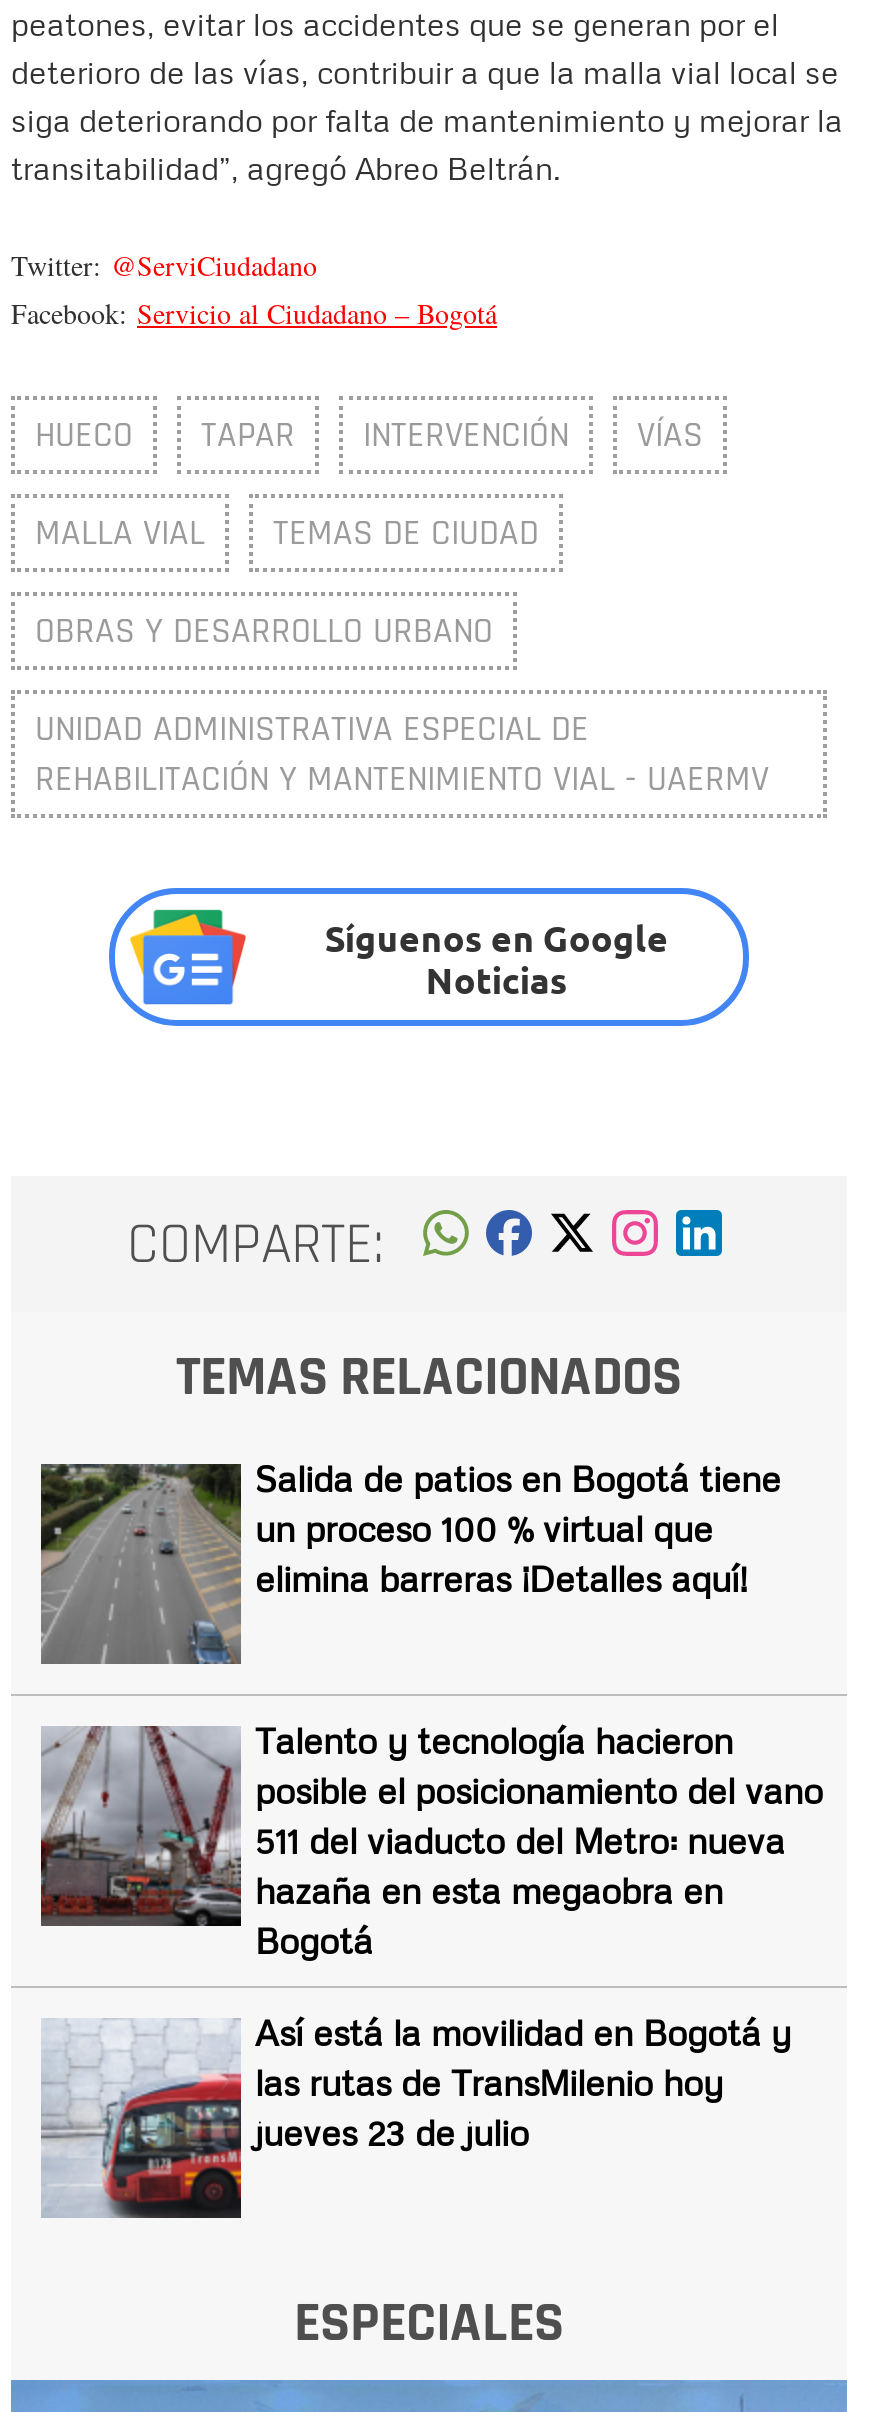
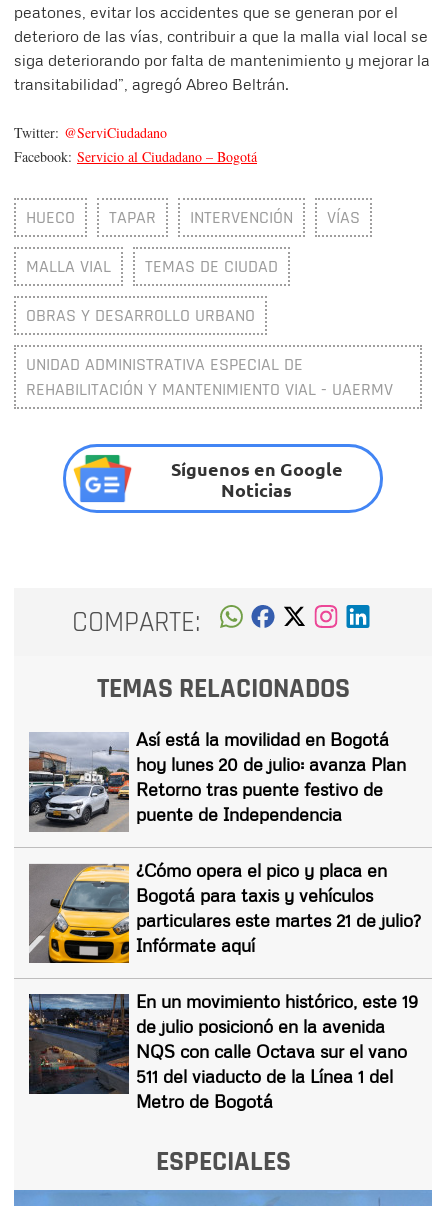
[39,1456,781,1666] [image] | Salida de patios en Bogotá tiene | un proceso 100 % virtual que | elimina barreras ¡Detalles aquí! -> [28,728,406,833] [image] | Así está la movilidad en Bogotá | hoy lunes 20 de julio: avanza Plan | Retorno tras puente festivo de | puente de Independencia
[39,1718,823,1962] [image] | Talento y tecnología hacieron | posible el posicionamiento del vano | 511 del viaducto del Metro: nueva | hazaña en esta megaobra en | Bogotá -> [28,859,421,964] [image] | ¿Cómo opera el pico y placa en | Bogotá para taxis y vehículos | particulares este martes 21 de julio? | Infórmate aquí
[41,1988,791,2220] [image] | Así está la movilidad en Bogotá y | las rutas de TransMilenio hoy | jueves 23 de julio -> [28,990,418,1112] [image] | En un movimiento histórico, este 19 | de julio posicionó en la avenida | NQS con calle Octava sur el vano | 511 del viaducto de la Línea 1 del | Metro de Bogotá

